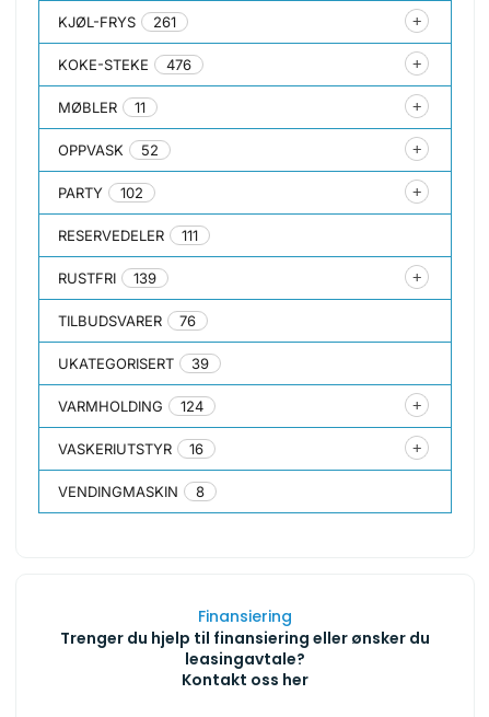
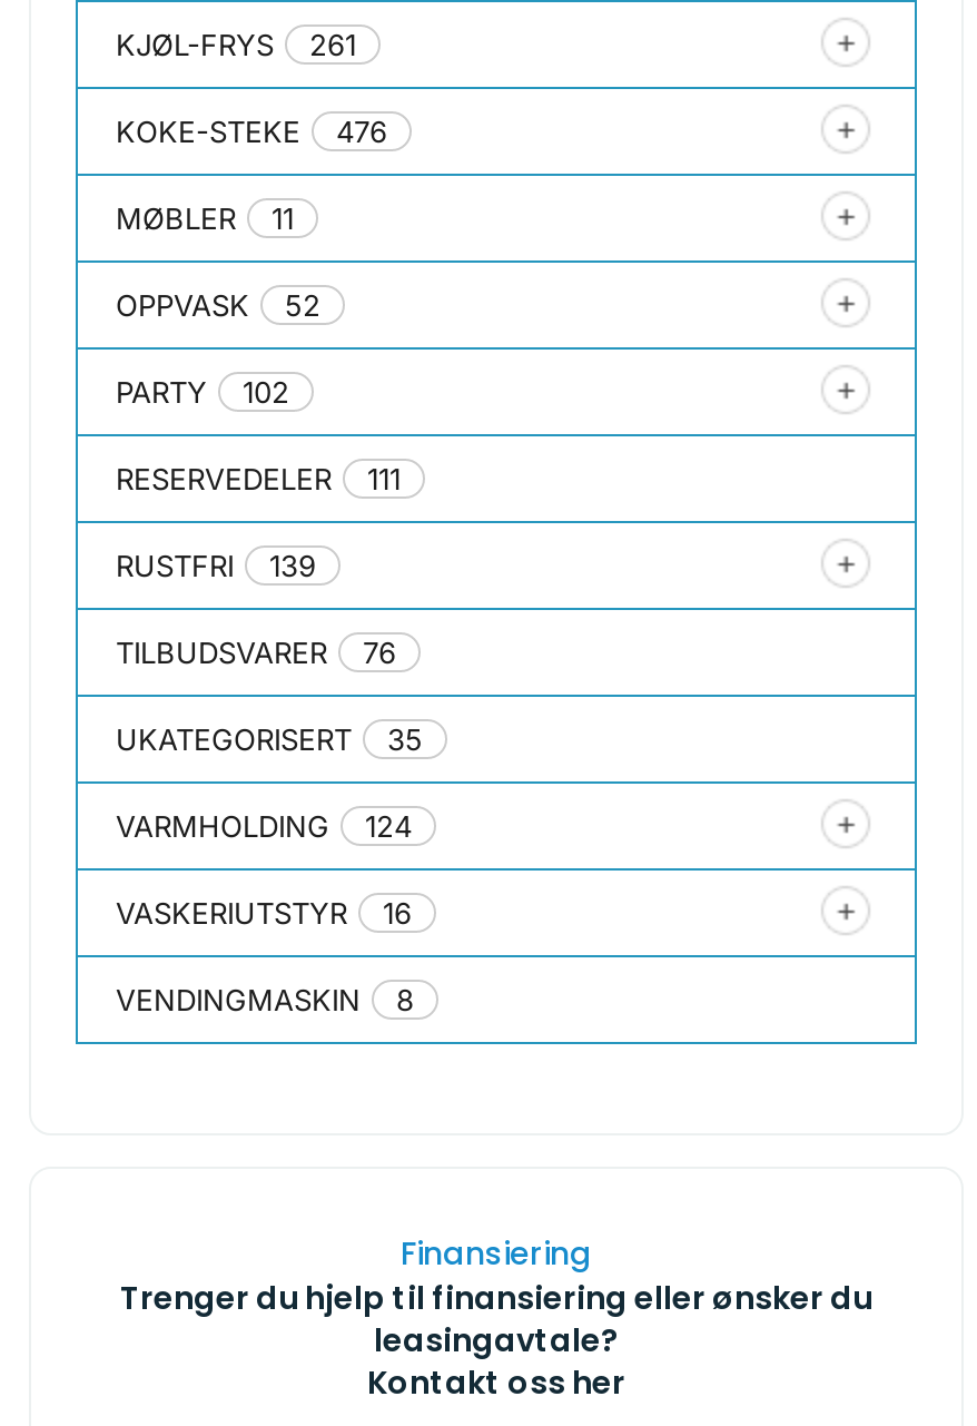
[58,354,209,372] UKATEGORISERT 39 -> [116,720,423,756] UKATEGORISERT 35

